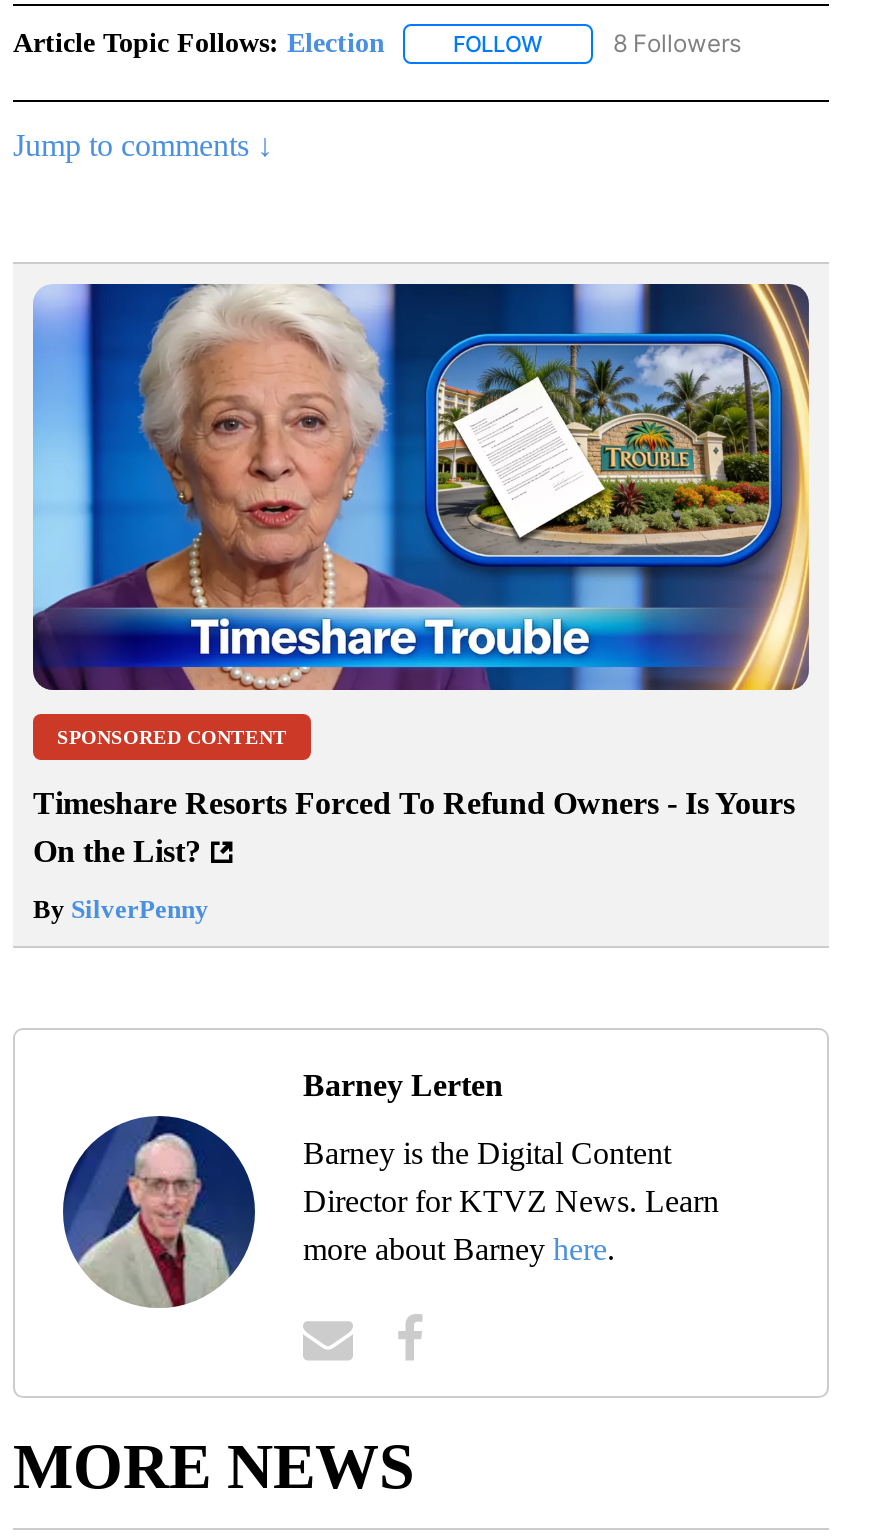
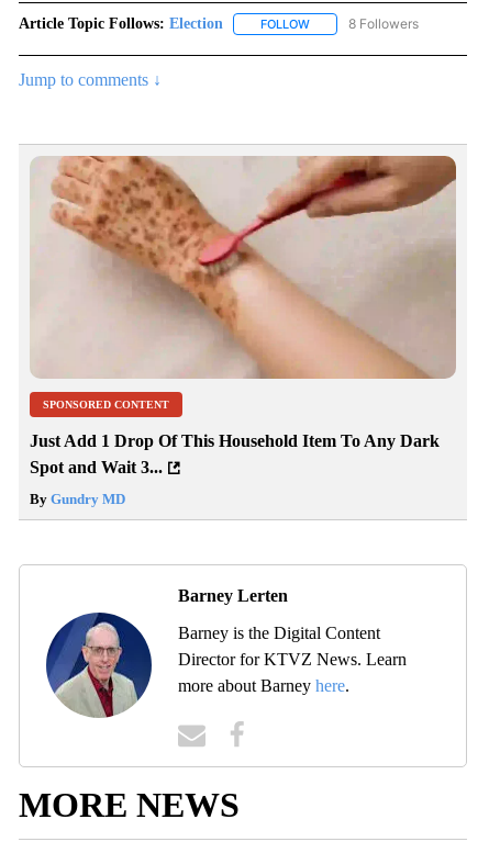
[31,282,809,692] [image] -> [30,155,456,380] [image]
[33,786,795,868] Timeshare Resorts Forced To Refund Owners - Is Yours | On the List? -> [30,431,440,476] Just Add 1 Drop Of This Household Item To Any Dark | Spot and Wait 3...
[33,894,209,924] By SilverPenny -> [30,491,125,507] By Gundry MD

